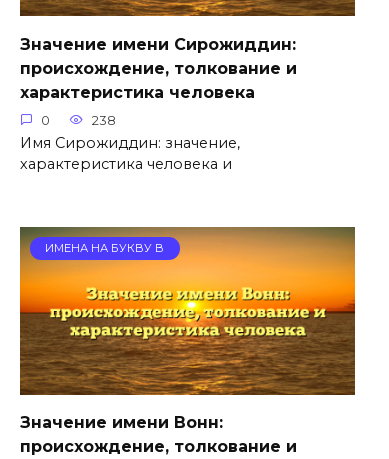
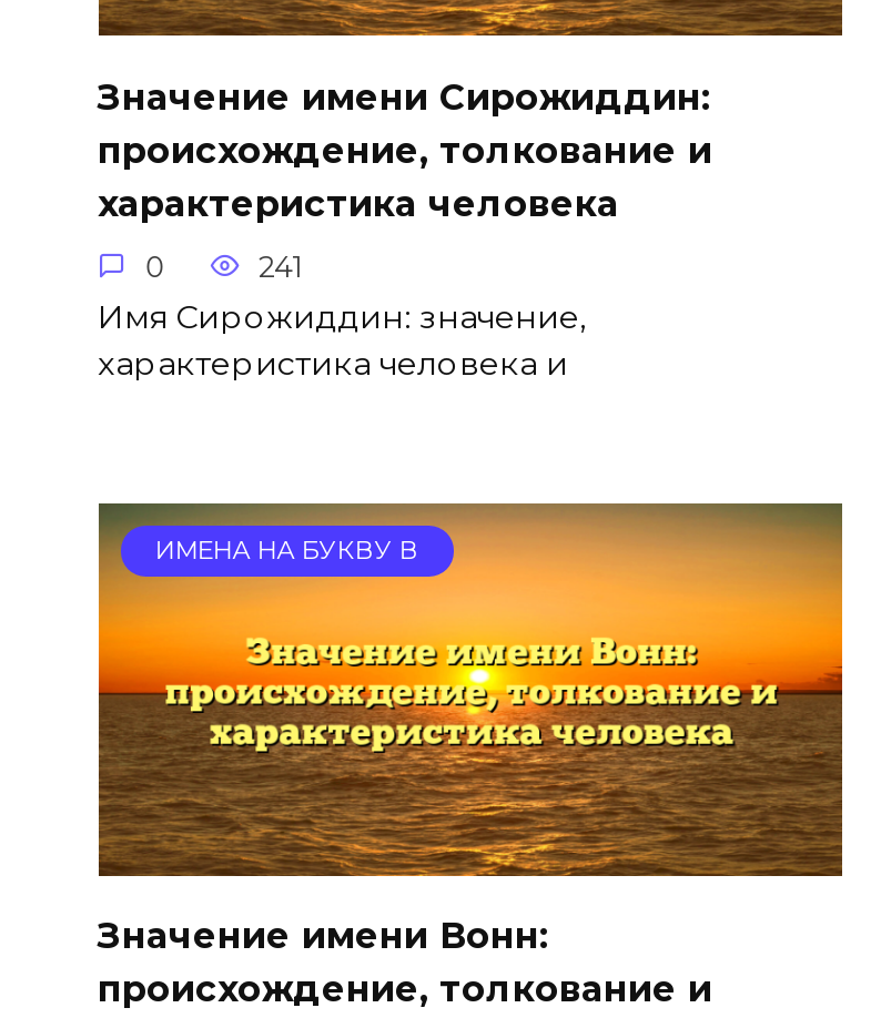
[92,113,116,128] 238 -> [259,250,301,283] 241

